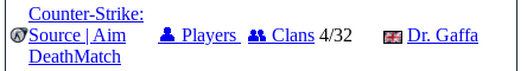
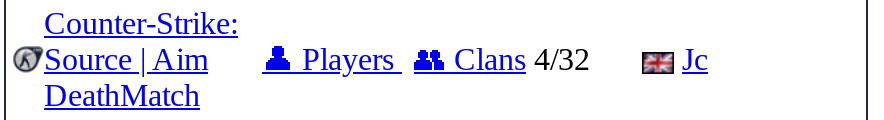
[407,25,478,46] Dr. Gaffa -> [682,43,708,77] Jc

